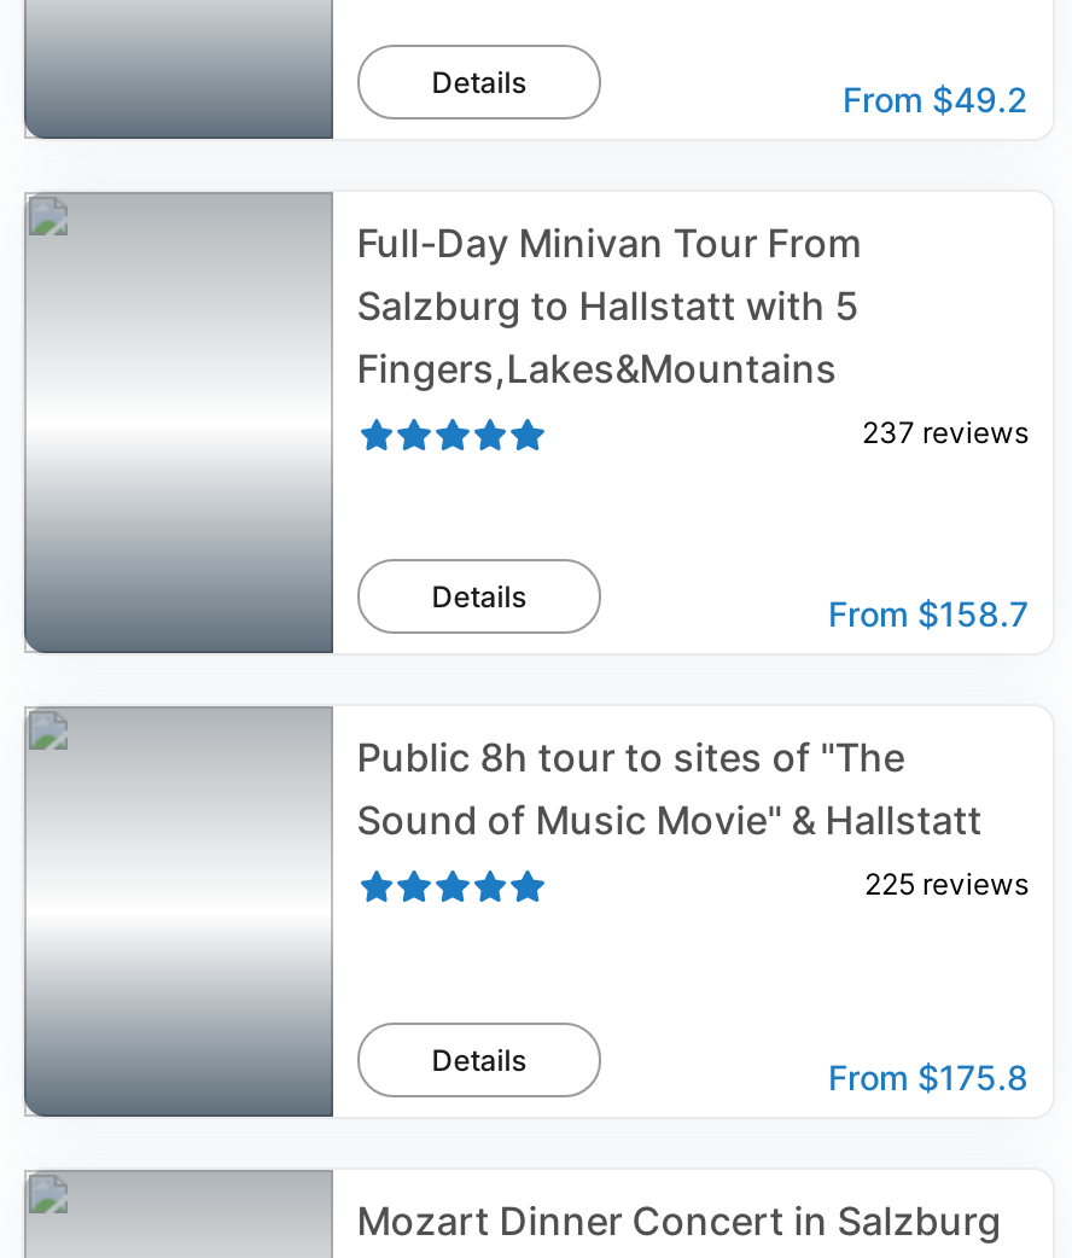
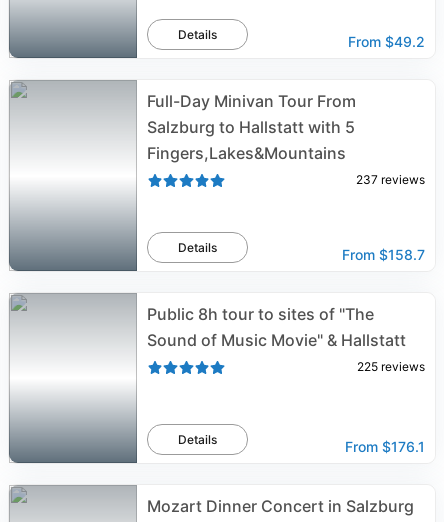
[828,1056,1029,1097] From $175.8 -> [345,438,425,455] From $176.1

